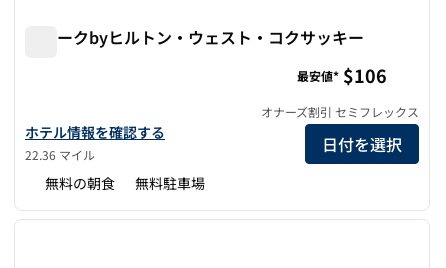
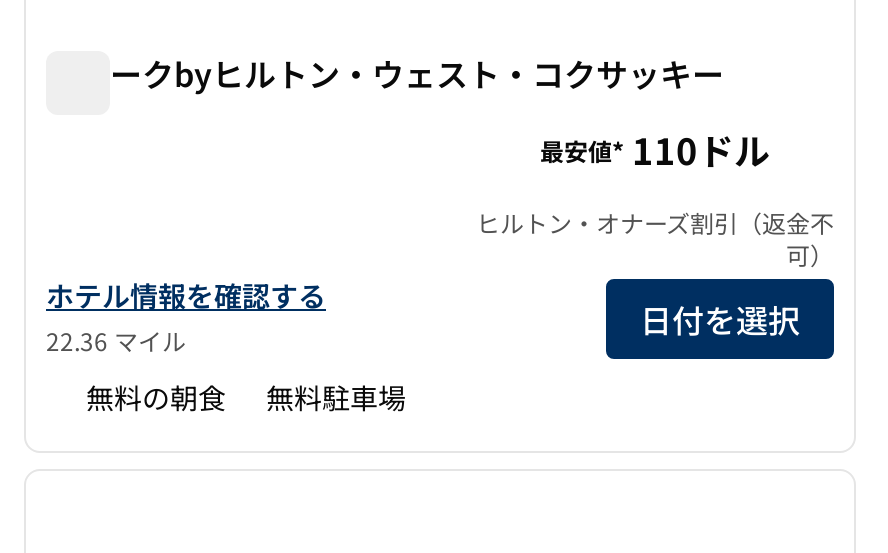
[297,62,387,88] 最安値* $106 -> [540,124,770,176] 最安値* 110ドル
[261,103,419,120] オナーズ割引 セミフレックス -> [476,205,834,271] ヒルトン・オナーズ割引（返金不 | 可）

